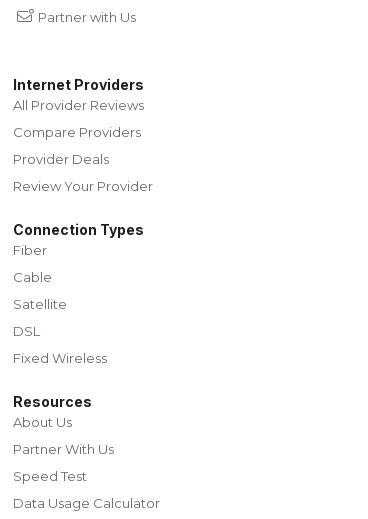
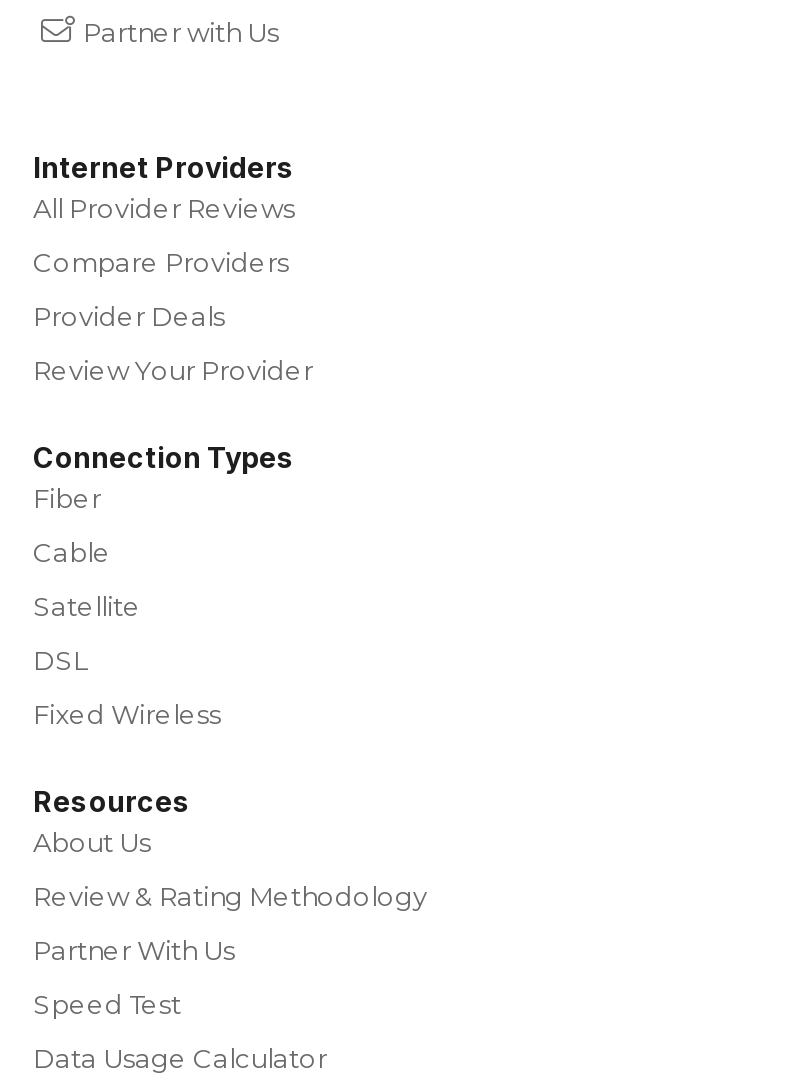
none -> [33,880,427,912] Review & Rating Methodology

